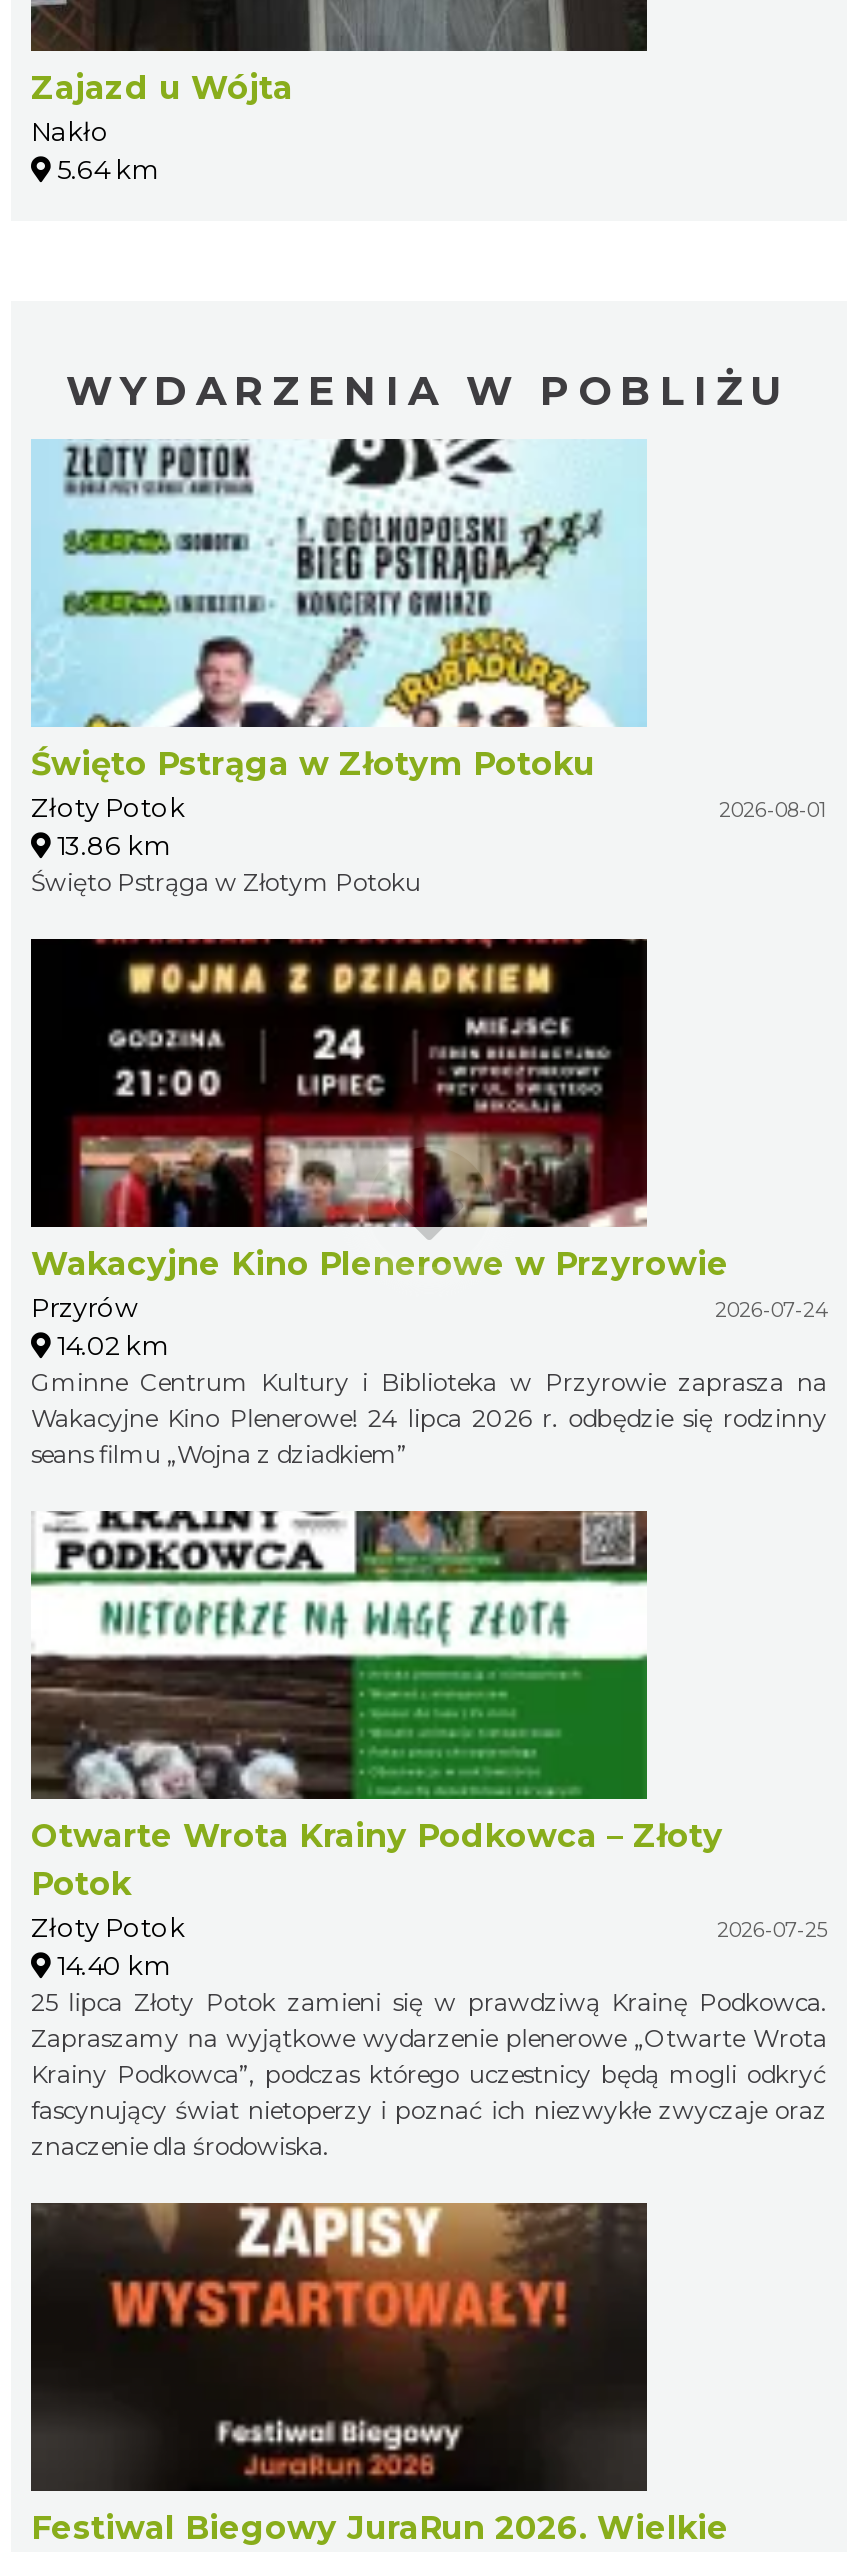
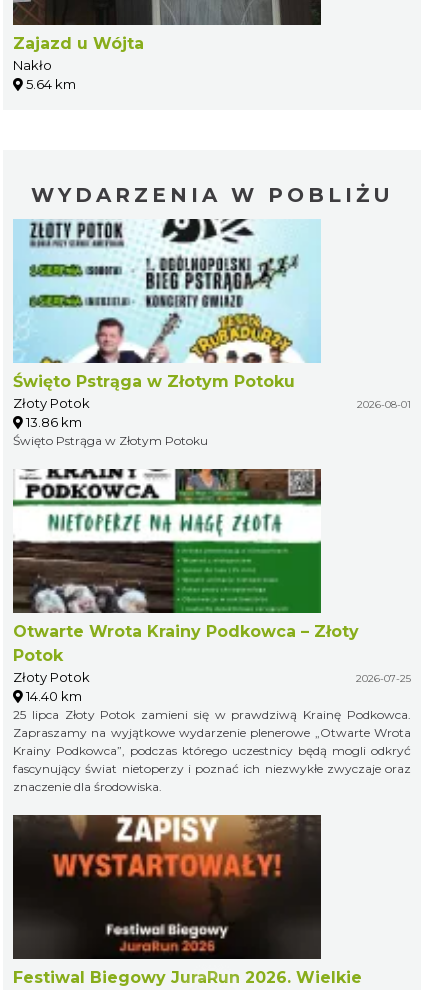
[29,936,827,1469] [image] | Wakacyjne Kino Plenerowe w Przyrowie | Przyrów | 2026-07-24 | 14.02 km | Gminne Centrum Kultury i Biblioteka w Przyrowie zaprasza na | Wakacyjne Kino Plenerowe! 24 lipca 2026 r. odbędzie się rodzinny | seans filmu „Wojna z dziadkiem” -> none

